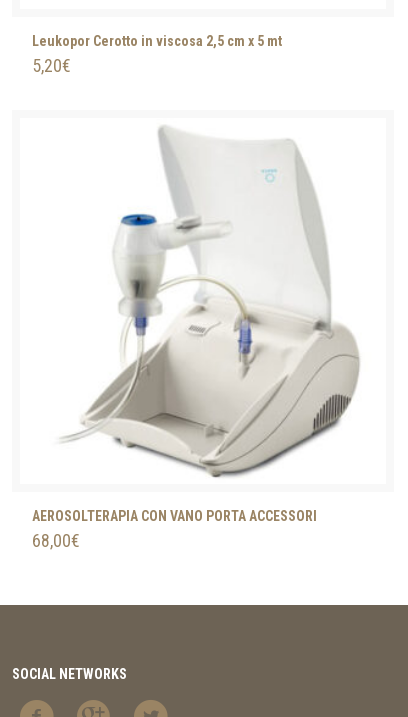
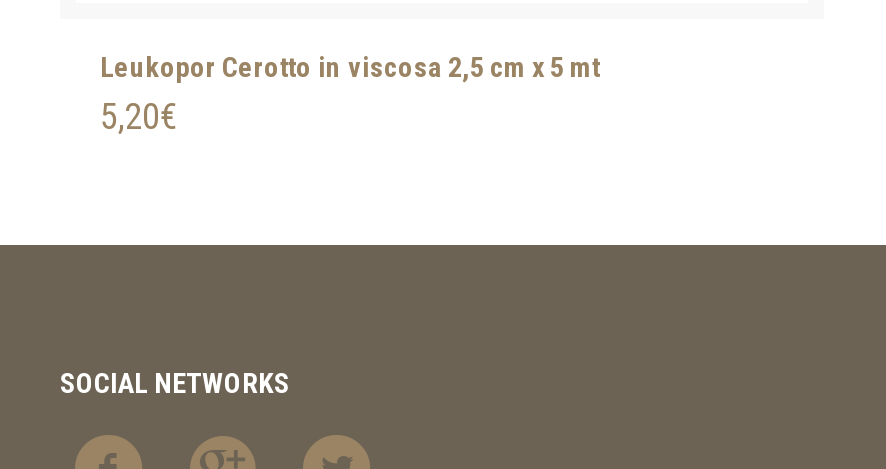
[32,125,361,551] [image] | AEROSOLTERAPIA CON VANO PORTA ACCESSORI | 68,00€ -> none

